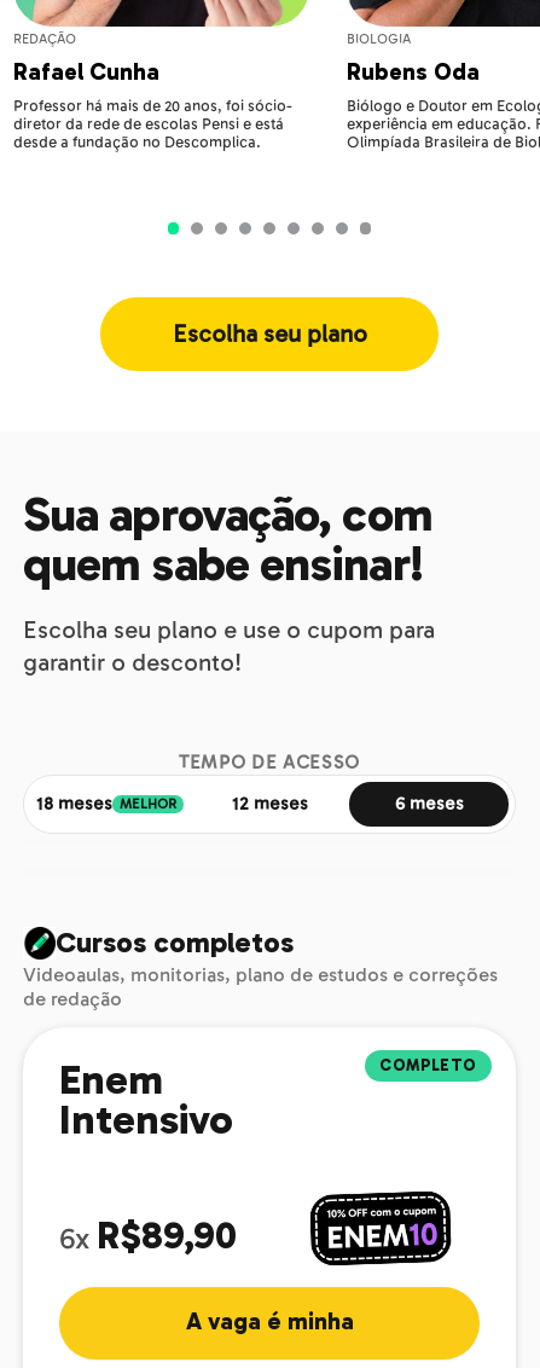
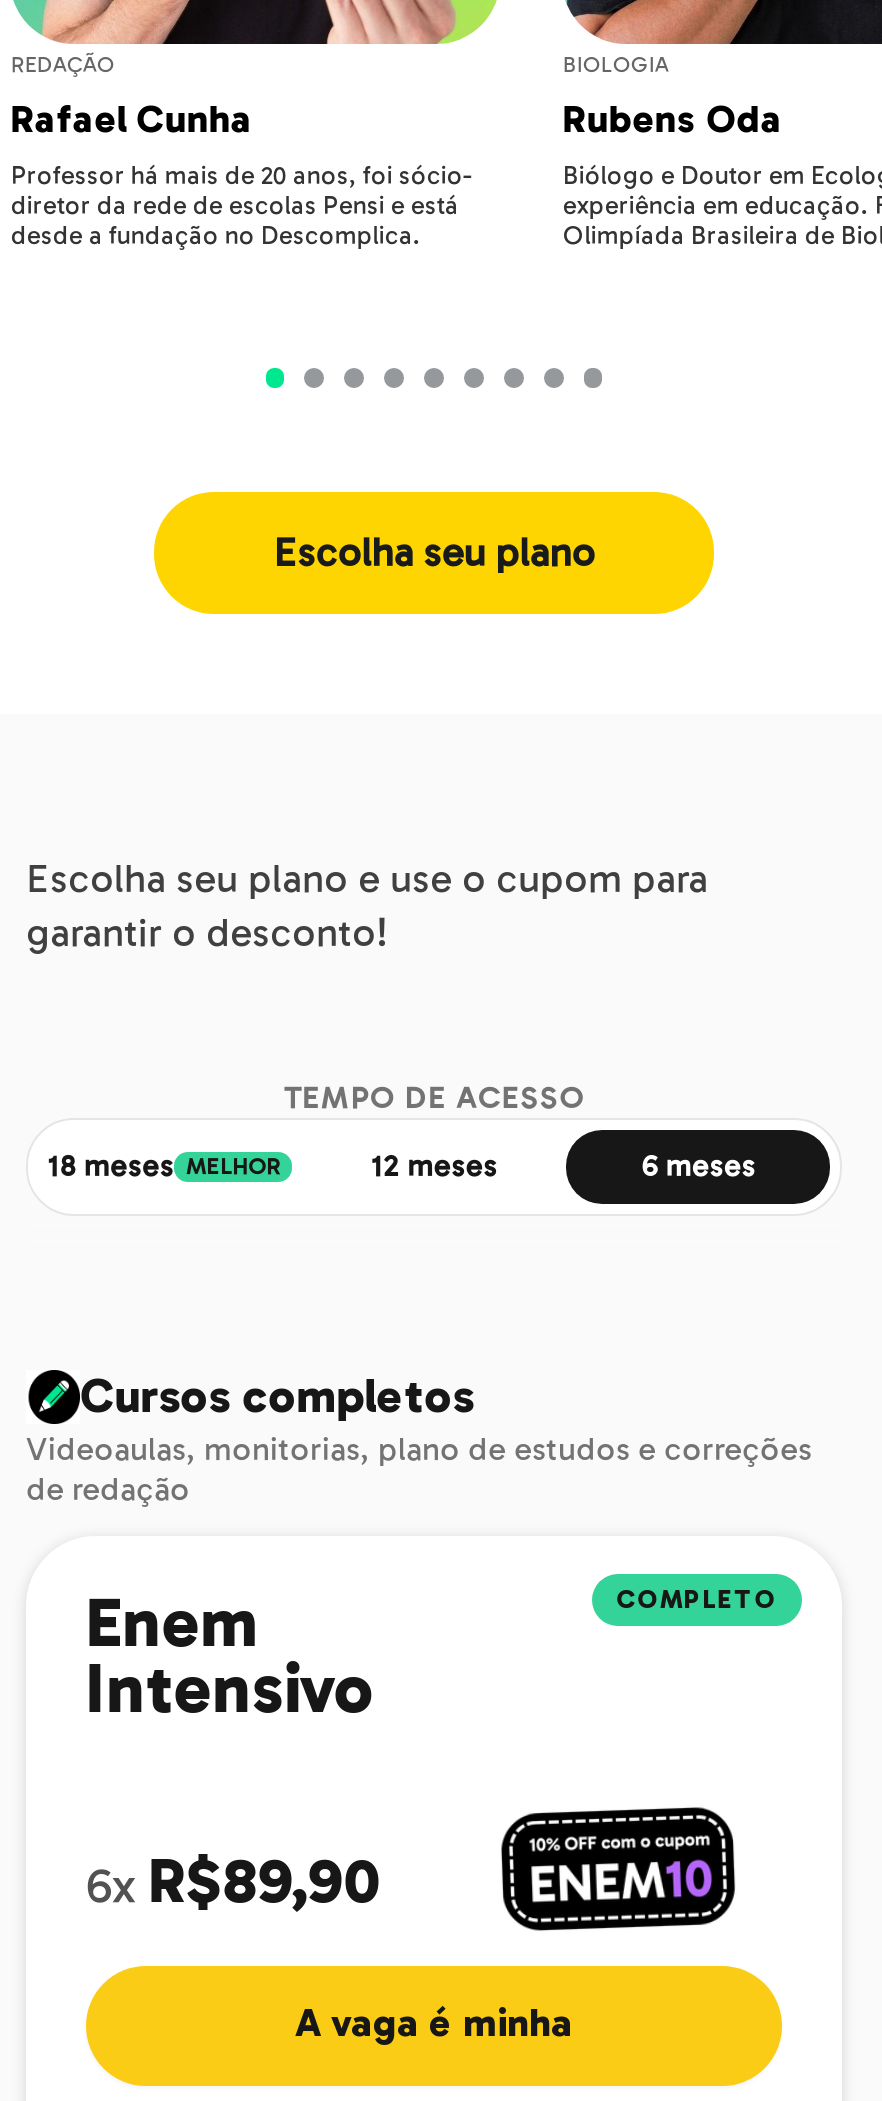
[23,488,432,594] Sua aprovação, com | quem sabe ensinar! -> none

